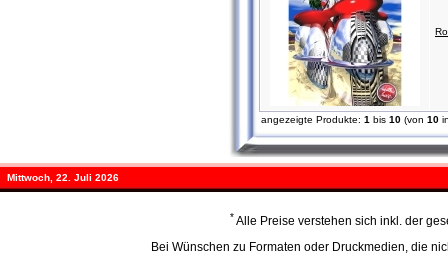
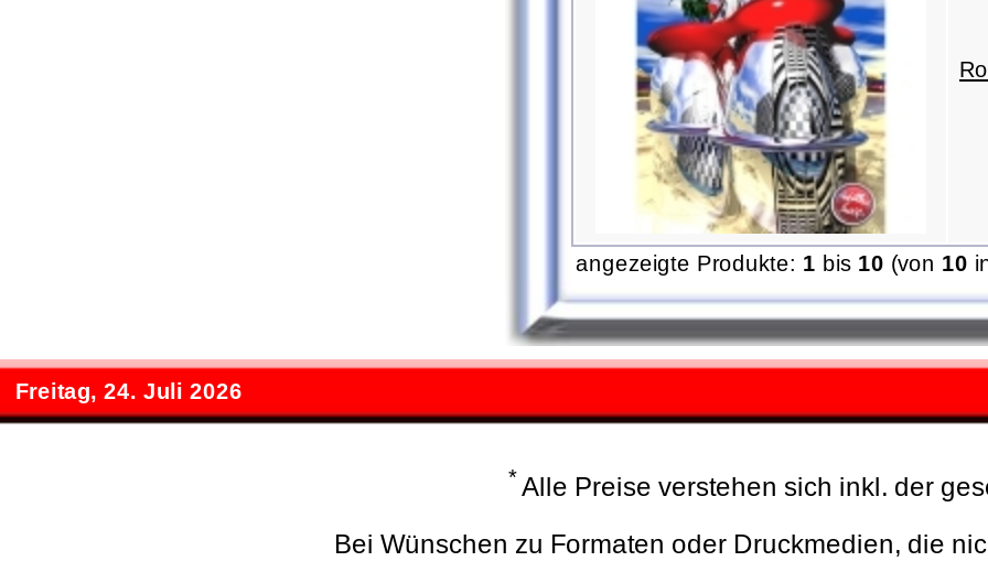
[1,172,125,183] Mittwoch, 22. Juli 2026 -> [2,379,256,403] Freitag, 24. Juli 2026

